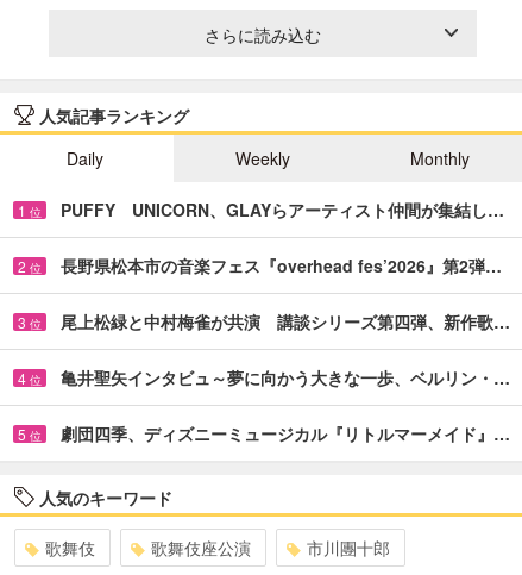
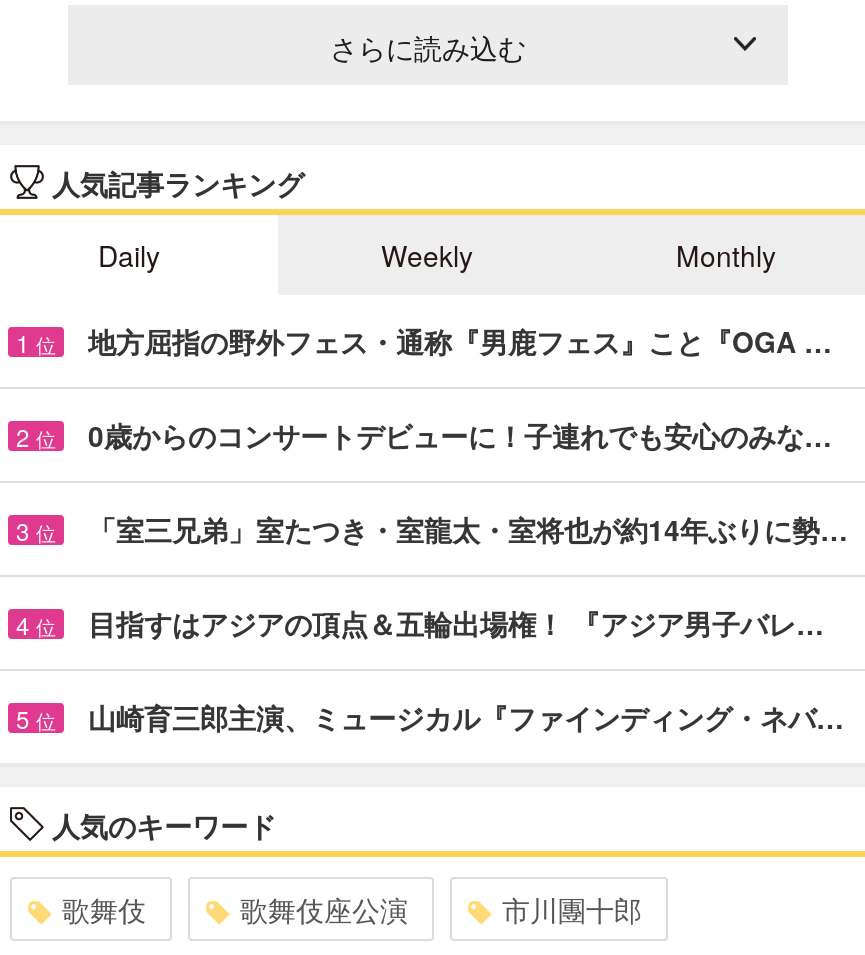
[61,197,504,221] PUFFY UNICORN、GLAYらアーティスト仲間が集結し… -> [88,321,832,361] 地方屈指の野外フェス・通称『男鹿フェス』こと『OGA …
[61,253,502,277] 長野県松本市の音楽フェス『overhead fes’2026』第2弾… -> [88,415,832,455] 0歳からのコンサートデビューに！子連れでも安心のみな…
[61,309,510,333] 尾上松緑と中村梅雀が共演 講談シリーズ第四弾、新作歌… -> [88,509,848,549] 「室三兄弟」室たつき・室龍太・室将也が約14年ぶりに勢…
[61,365,510,389] 亀井聖矢インタビュ～夢に向かう大きな一歩、ベルリン・… -> [88,603,824,643] 目指すはアジアの頂点＆五輪出場権！ 『アジア男子バレ…
[61,421,510,445] 劇団四季、ディズニーミュージカル『リトルマーメイド』… -> [88,697,844,737] 山崎育三郎主演、ミュージカル『ファインディング・ネバ…

